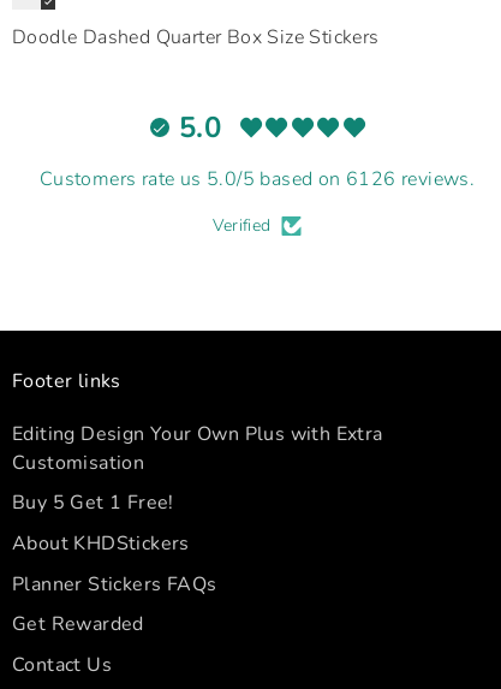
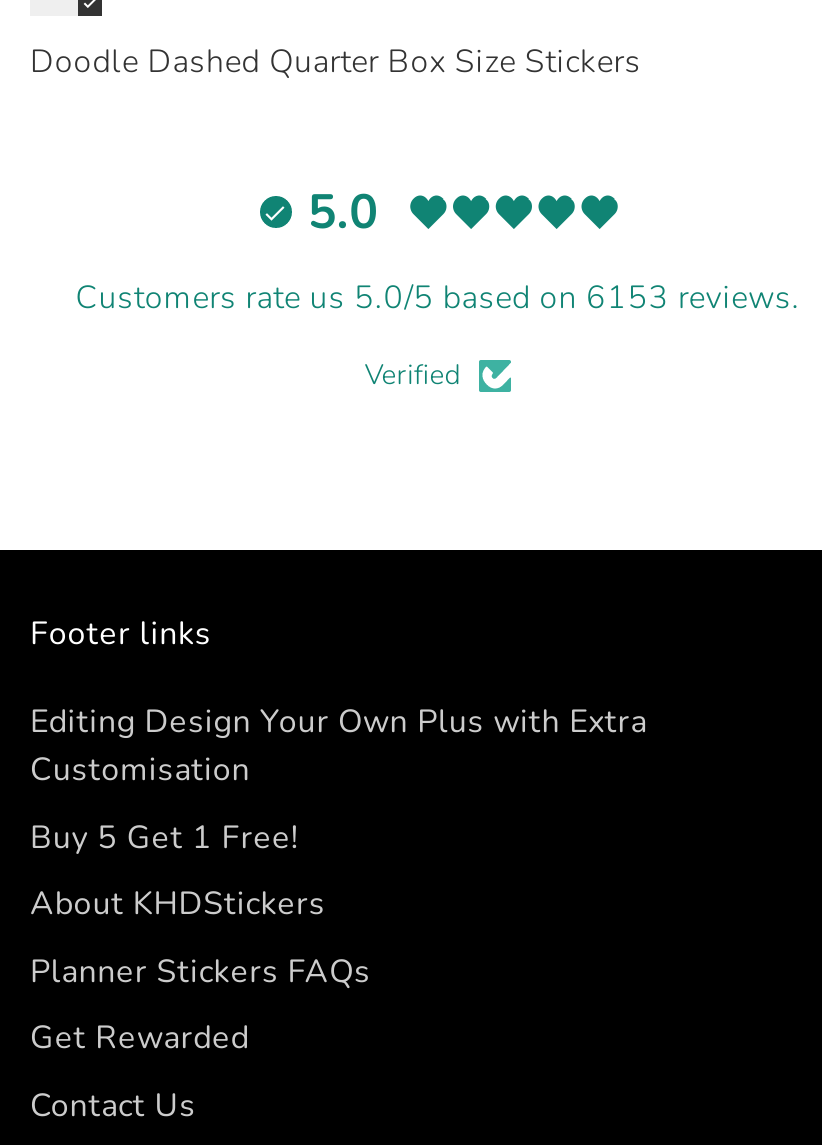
[39,166,475,192] Customers rate us 5.0/5 based on 6126 reviews. -> [76,276,800,320] Customers rate us 5.0/5 based on 6153 reviews.

